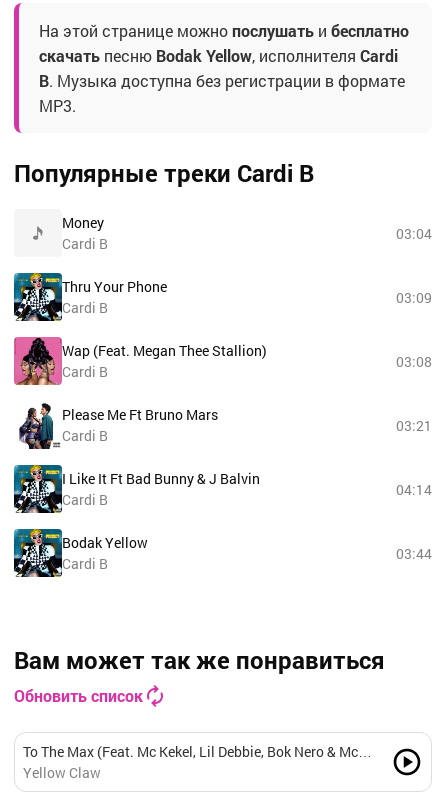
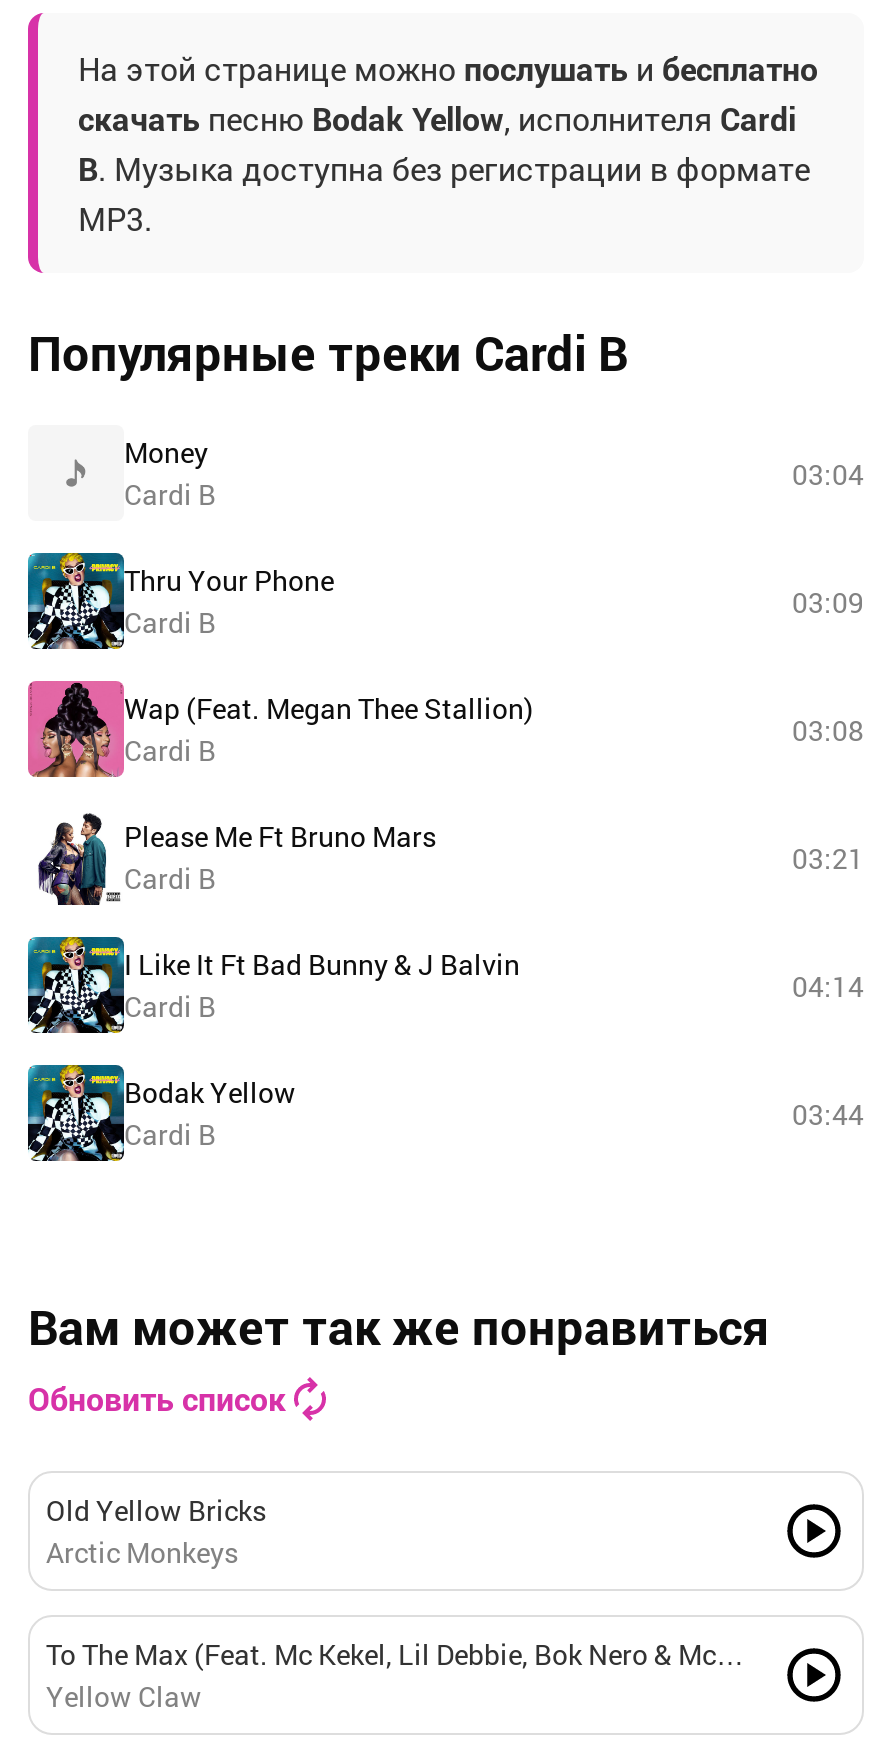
none -> [46,1491,266,1571] Old Yellow Bricks | Arctic Monkeys

